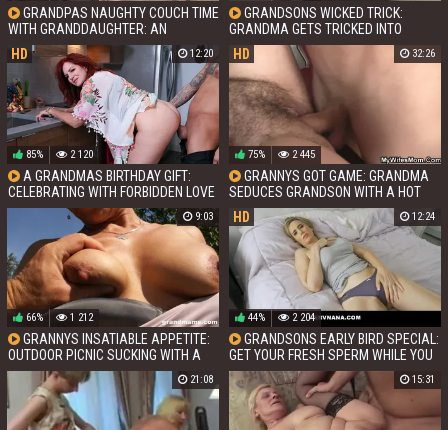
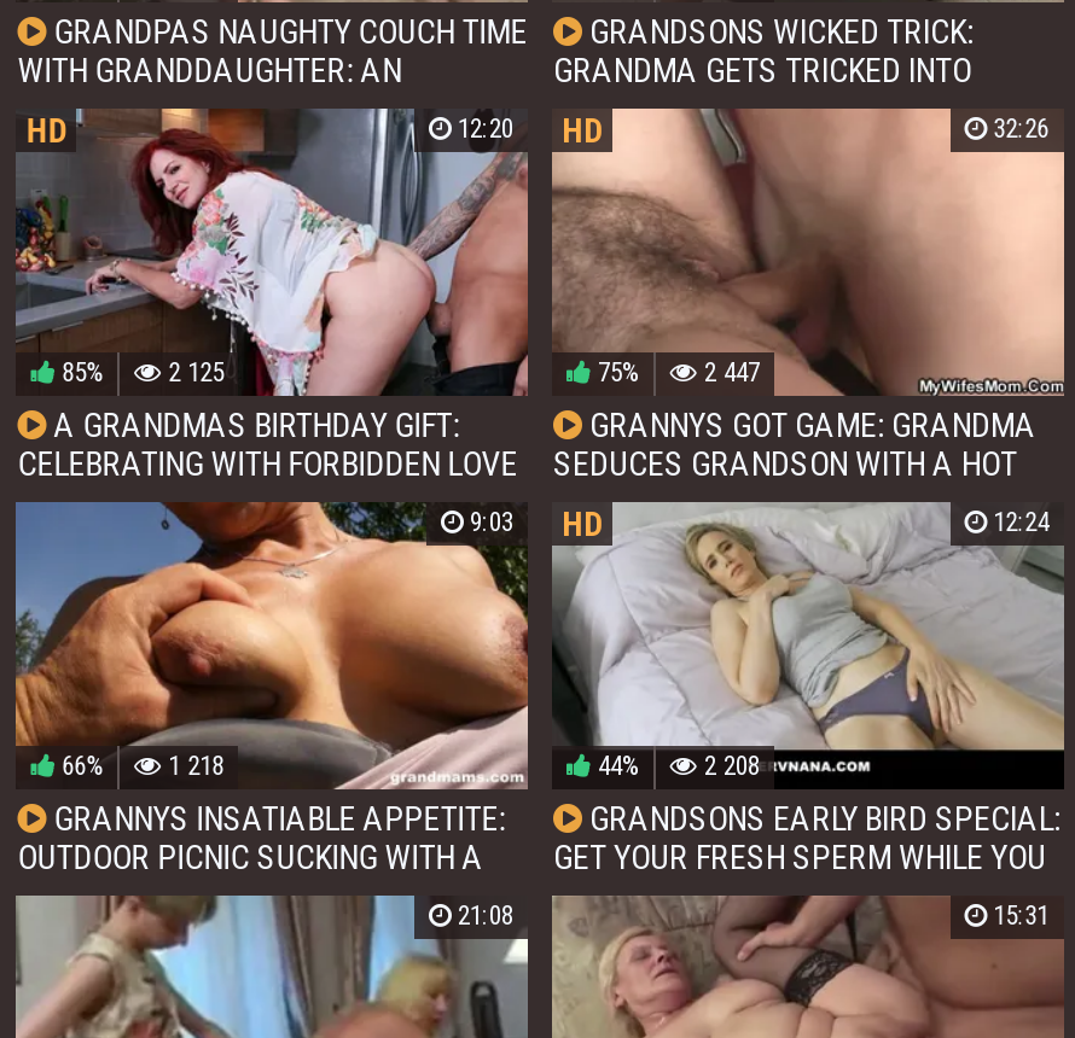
[23,148,93,161] 85% 2 120 -> [55,357,224,388] 85% 2 125
[245,148,315,161] 75% 2 445 -> [591,357,760,388] 75% 2 447
[23,311,93,324] 66% 1 212 -> [55,751,224,782] 66% 1 218
[245,311,315,324] 44% 2 204 -> [591,751,760,782] 44% 2 208

